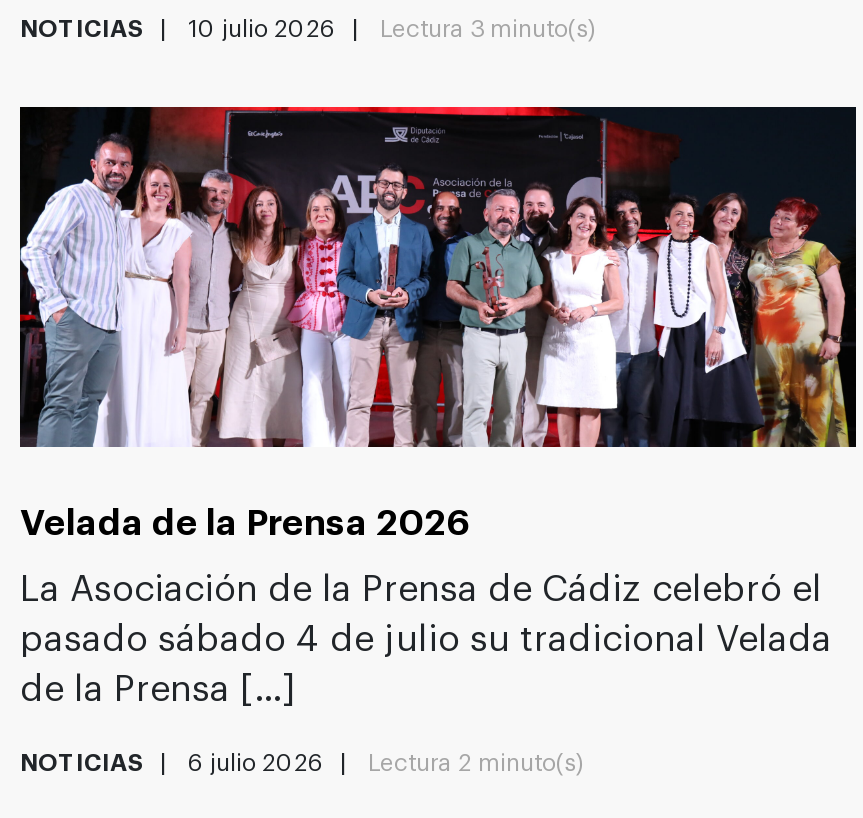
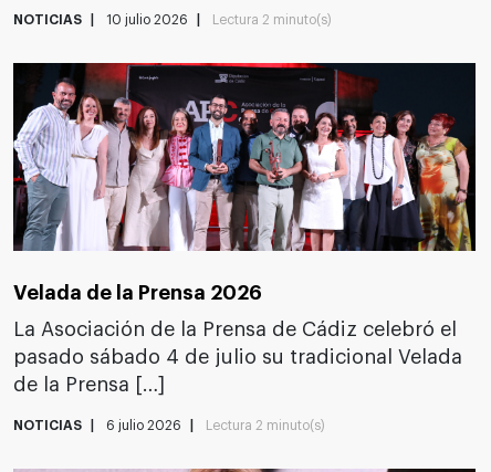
[380,16,596,40] Lectura 3 minuto(s) -> [212,13,332,26] Lectura 2 minuto(s)

